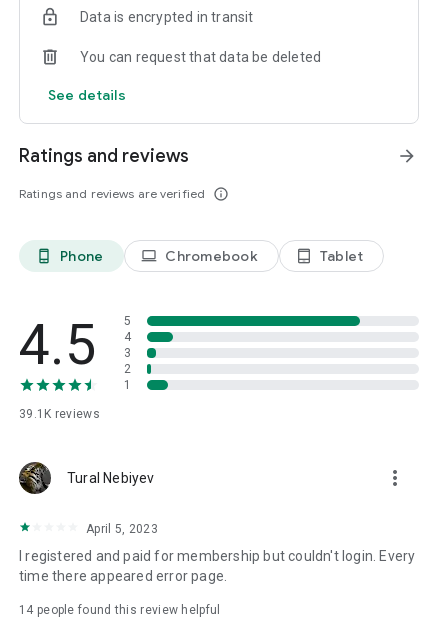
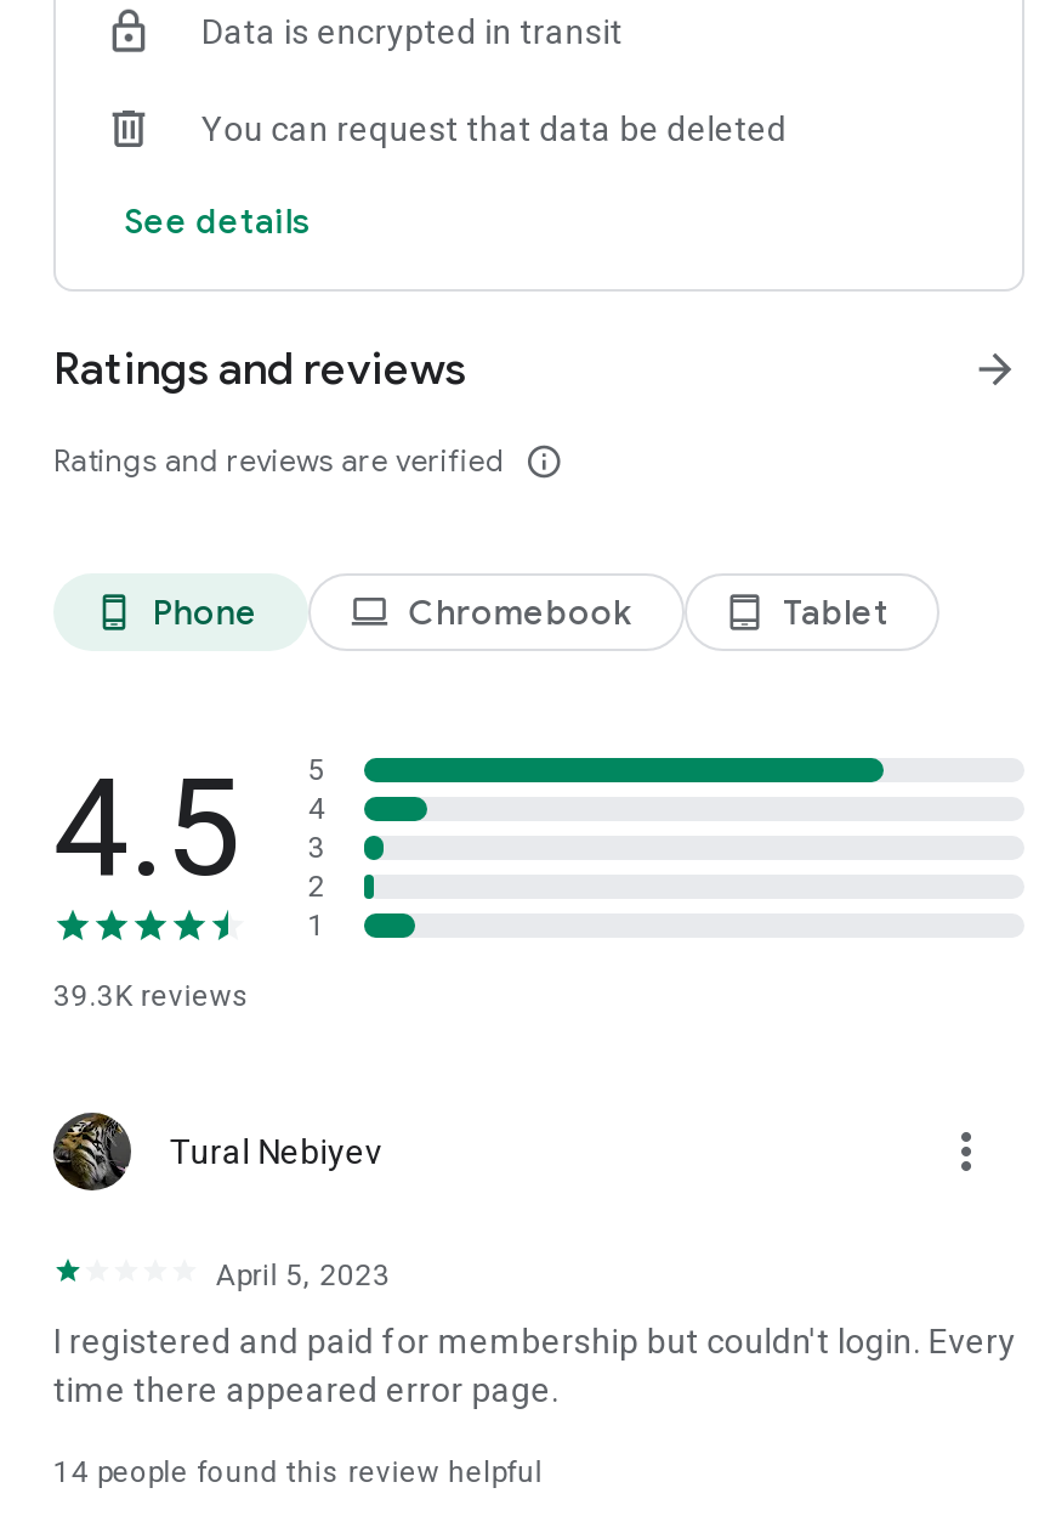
[19,407,100,421] 39.1K reviews -> [53,979,250,1013] 39.3K reviews

